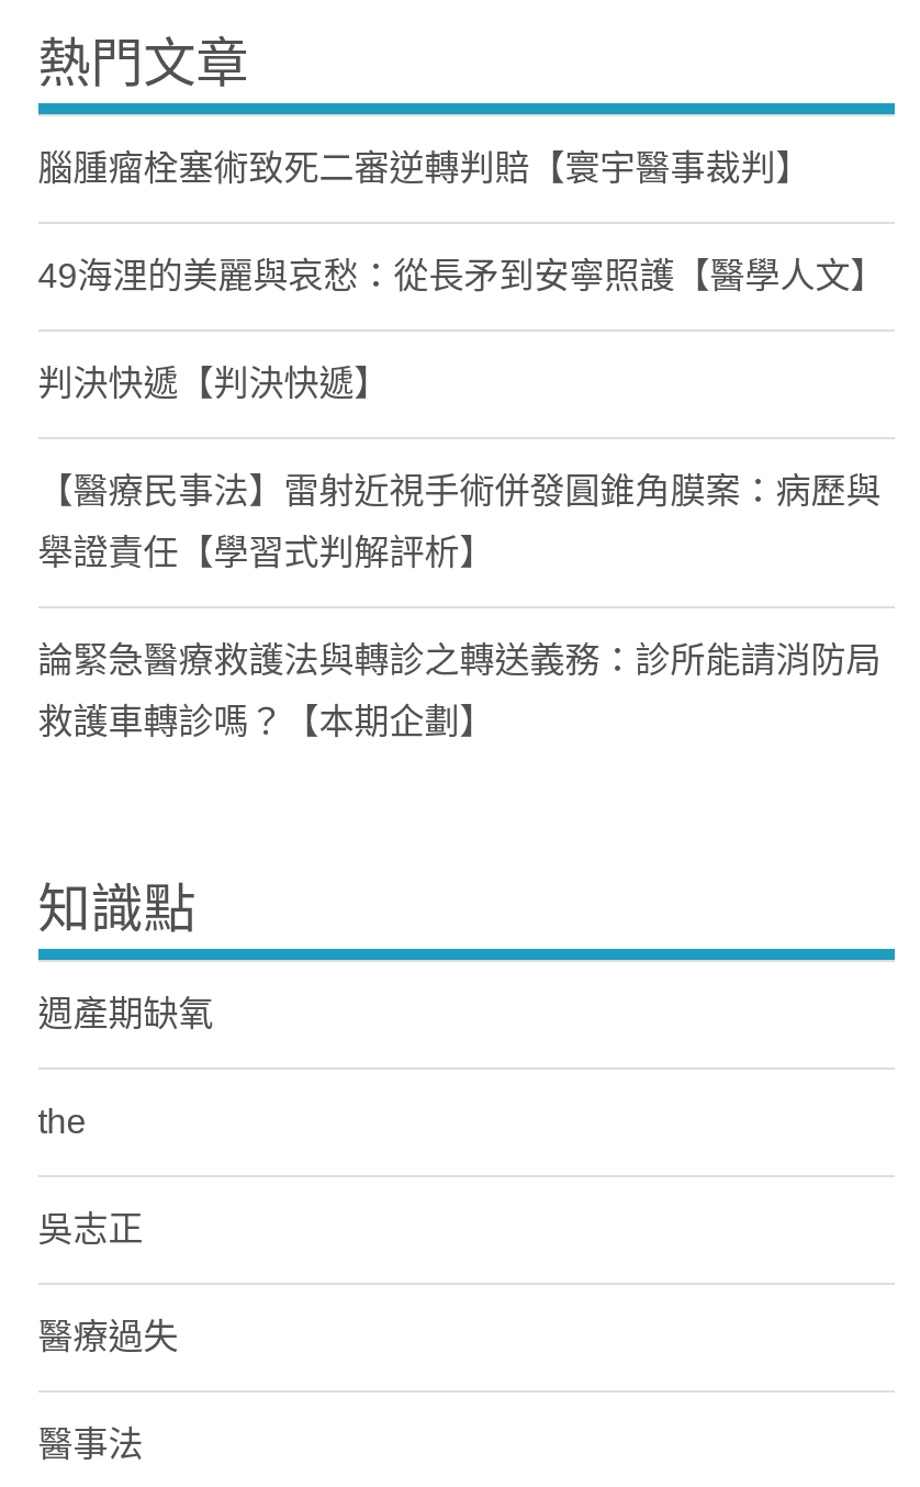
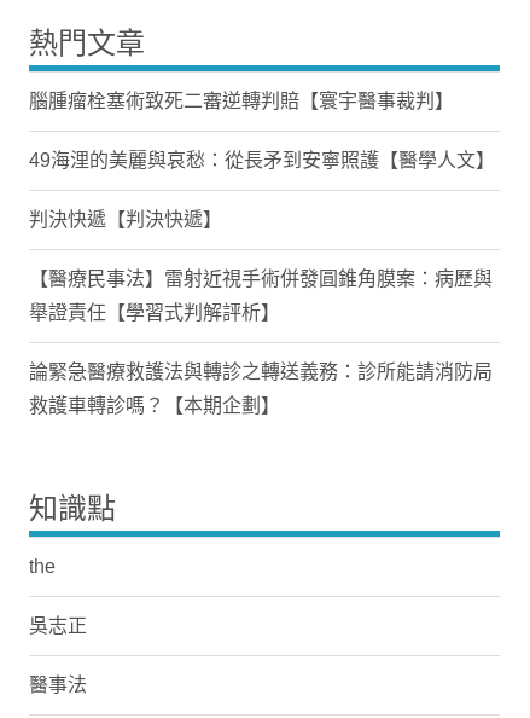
[38,995,214,1032] 週產期缺氧 -> none
[38,1318,179,1355] 醫療過失 -> none

